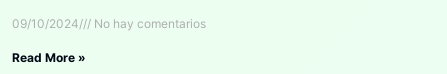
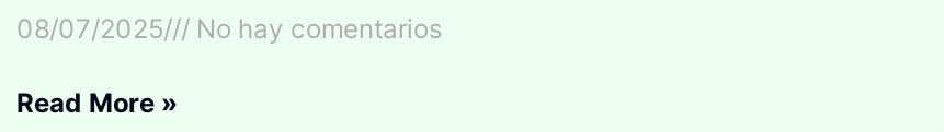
[12,16,206,31] 09/10/2024 No hay comentarios -> [16,13,442,46] 08/07/2025 No hay comentarios

